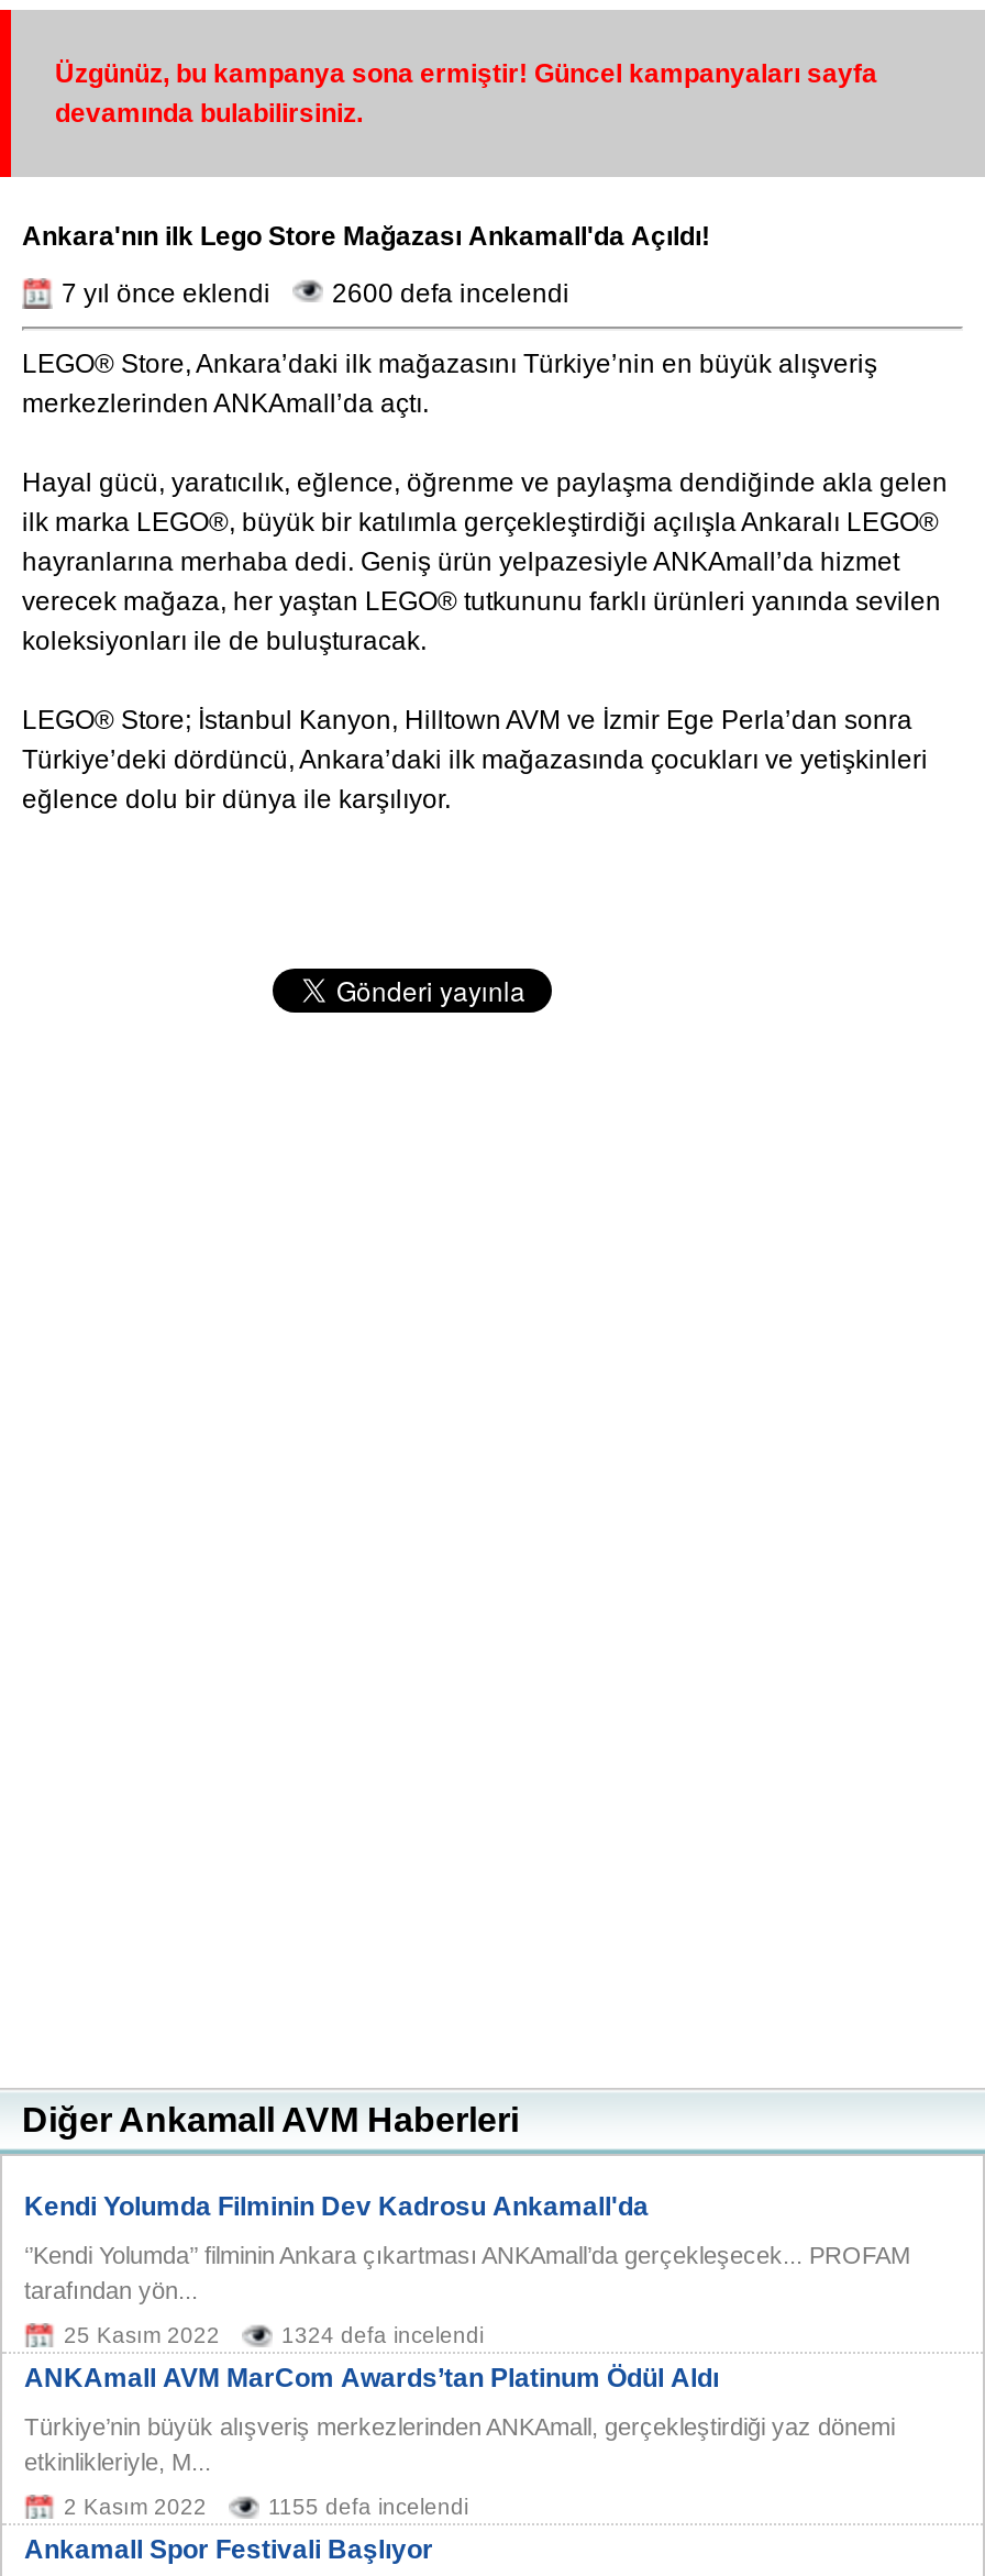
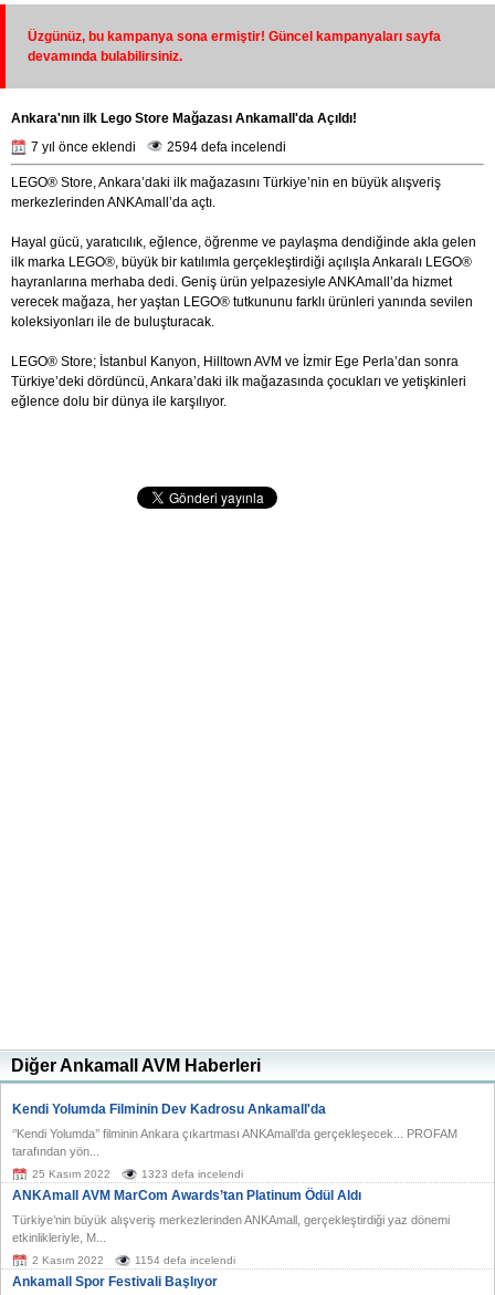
[332,278,569,309] 2600 defa incelendi -> [167,139,286,155] 2594 defa incelendi
[281,2323,484,2348] 1324 defa incelendi -> [141,1168,243,1180] 1323 defa incelendi
[268,2495,468,2519] 1155 defa incelendi -> [135,1254,235,1266] 1154 defa incelendi

